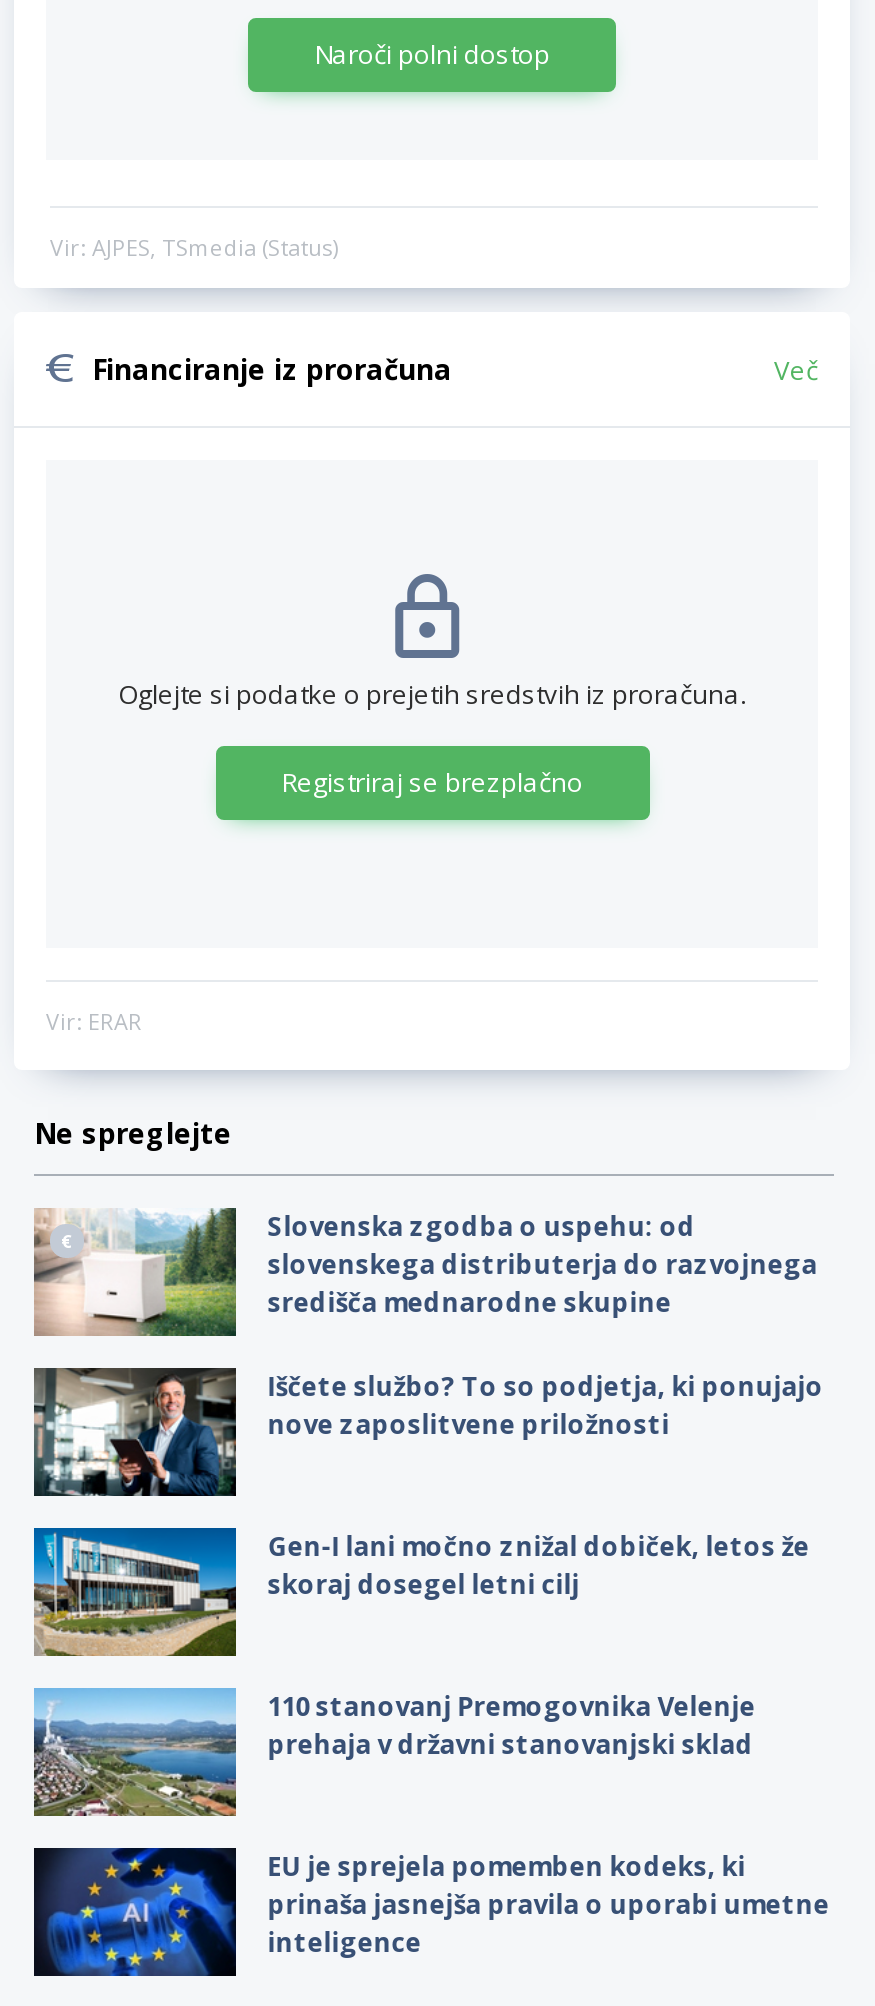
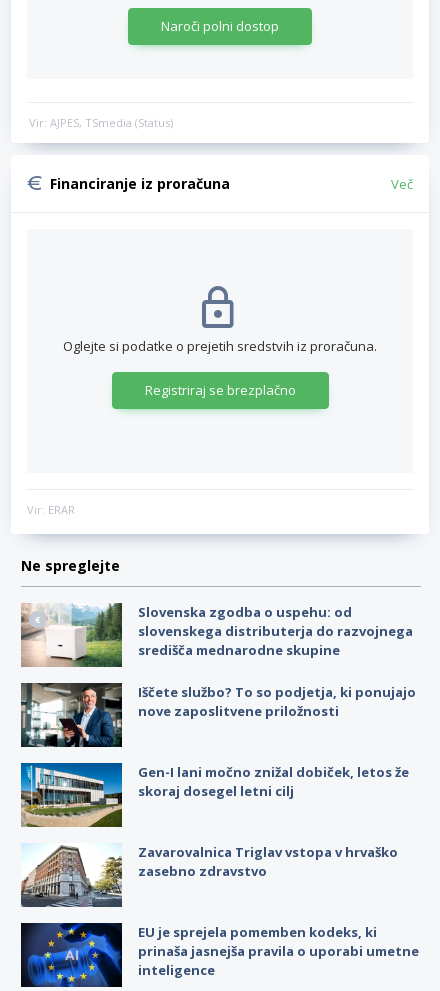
[32,1686,756,1818] [image] | 110 stanovanj Premogovnika Velenje | prehaja v državni stanovanjski sklad -> [21,842,398,908] [image] | Zavarovalnica Triglav vstopa v hrvaško | zasebno zdravstvo

